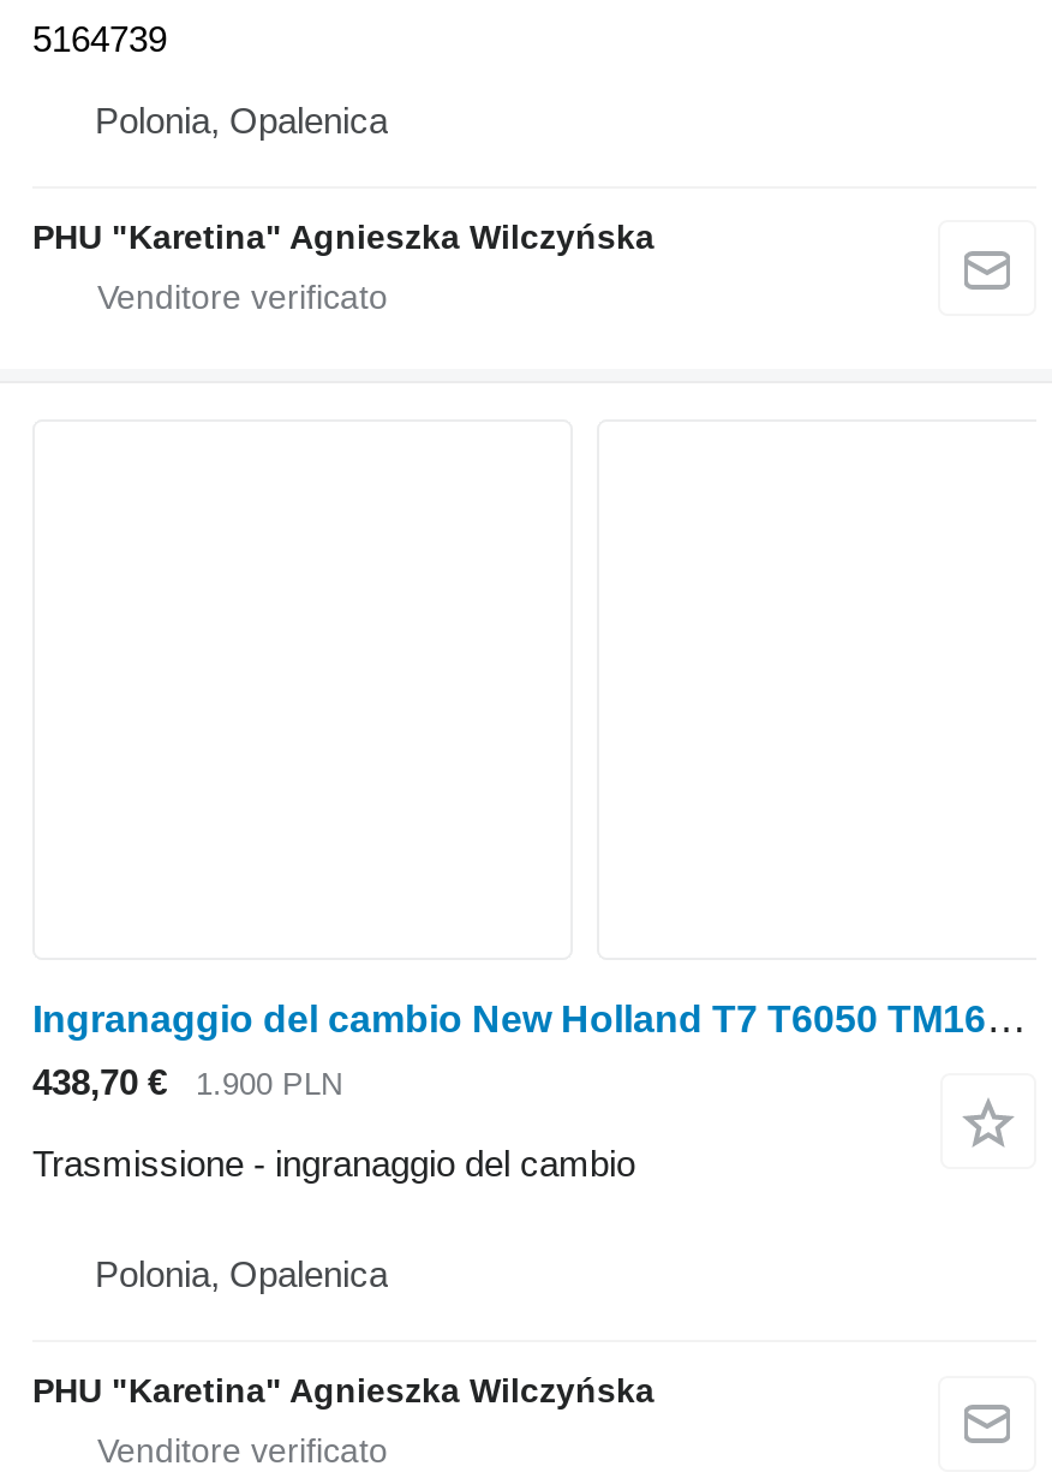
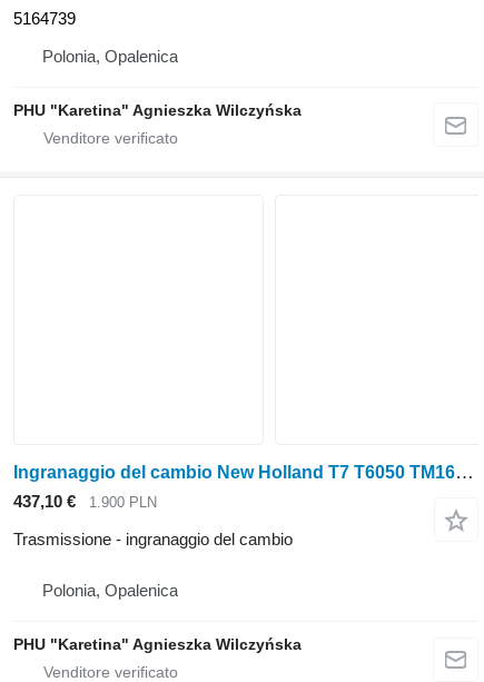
[32,1060,342,1101] 438,70 € 1.900 PLN -> [13,491,157,510] 437,10 € 1.900 PLN

